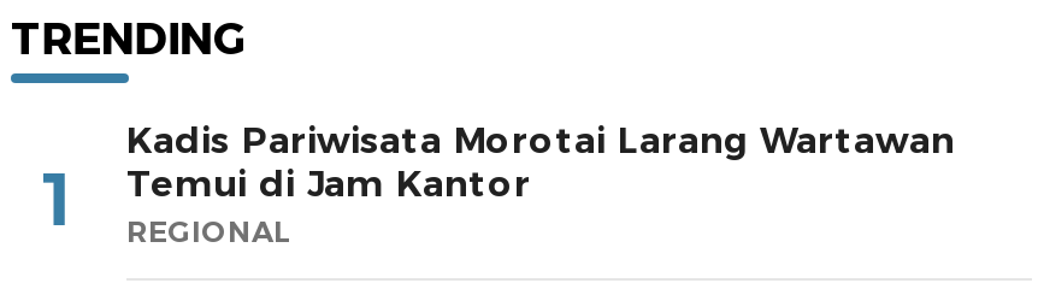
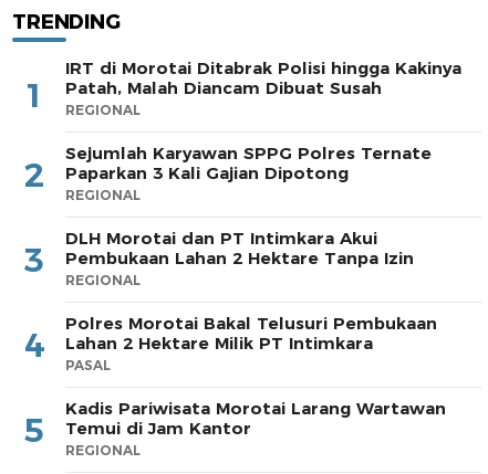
none -> [24,58,461,195] IRT di Morotai Ditabrak Polisi hingga Kakinya | Patah, Malah Diancam Dibuat Susah | REGIONAL | 2
none -> [24,143,432,280] Sejumlah Karyawan SPPG Polres Ternate | Paparkan 3 Kali Gajian Dipotong | REGIONAL | 3
none -> [24,228,414,365] DLH Morotai dan PT Intimkara Akui | Pembukaan Lahan 2 Hektare Tanpa Izin | REGIONAL | 4
none -> [24,313,437,451] Polres Morotai Bakal Telusuri Pembukaan | Lahan 2 Hektare Milik PT Intimkara | PASAL | 5

